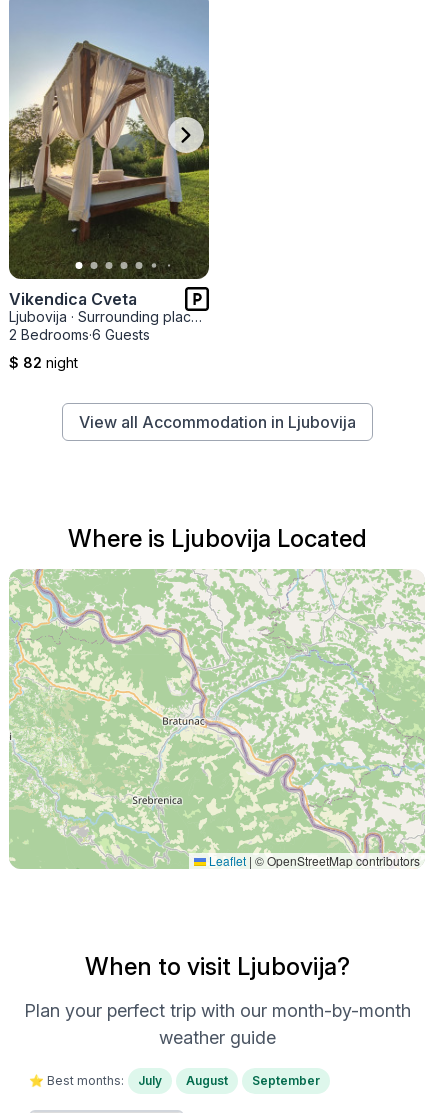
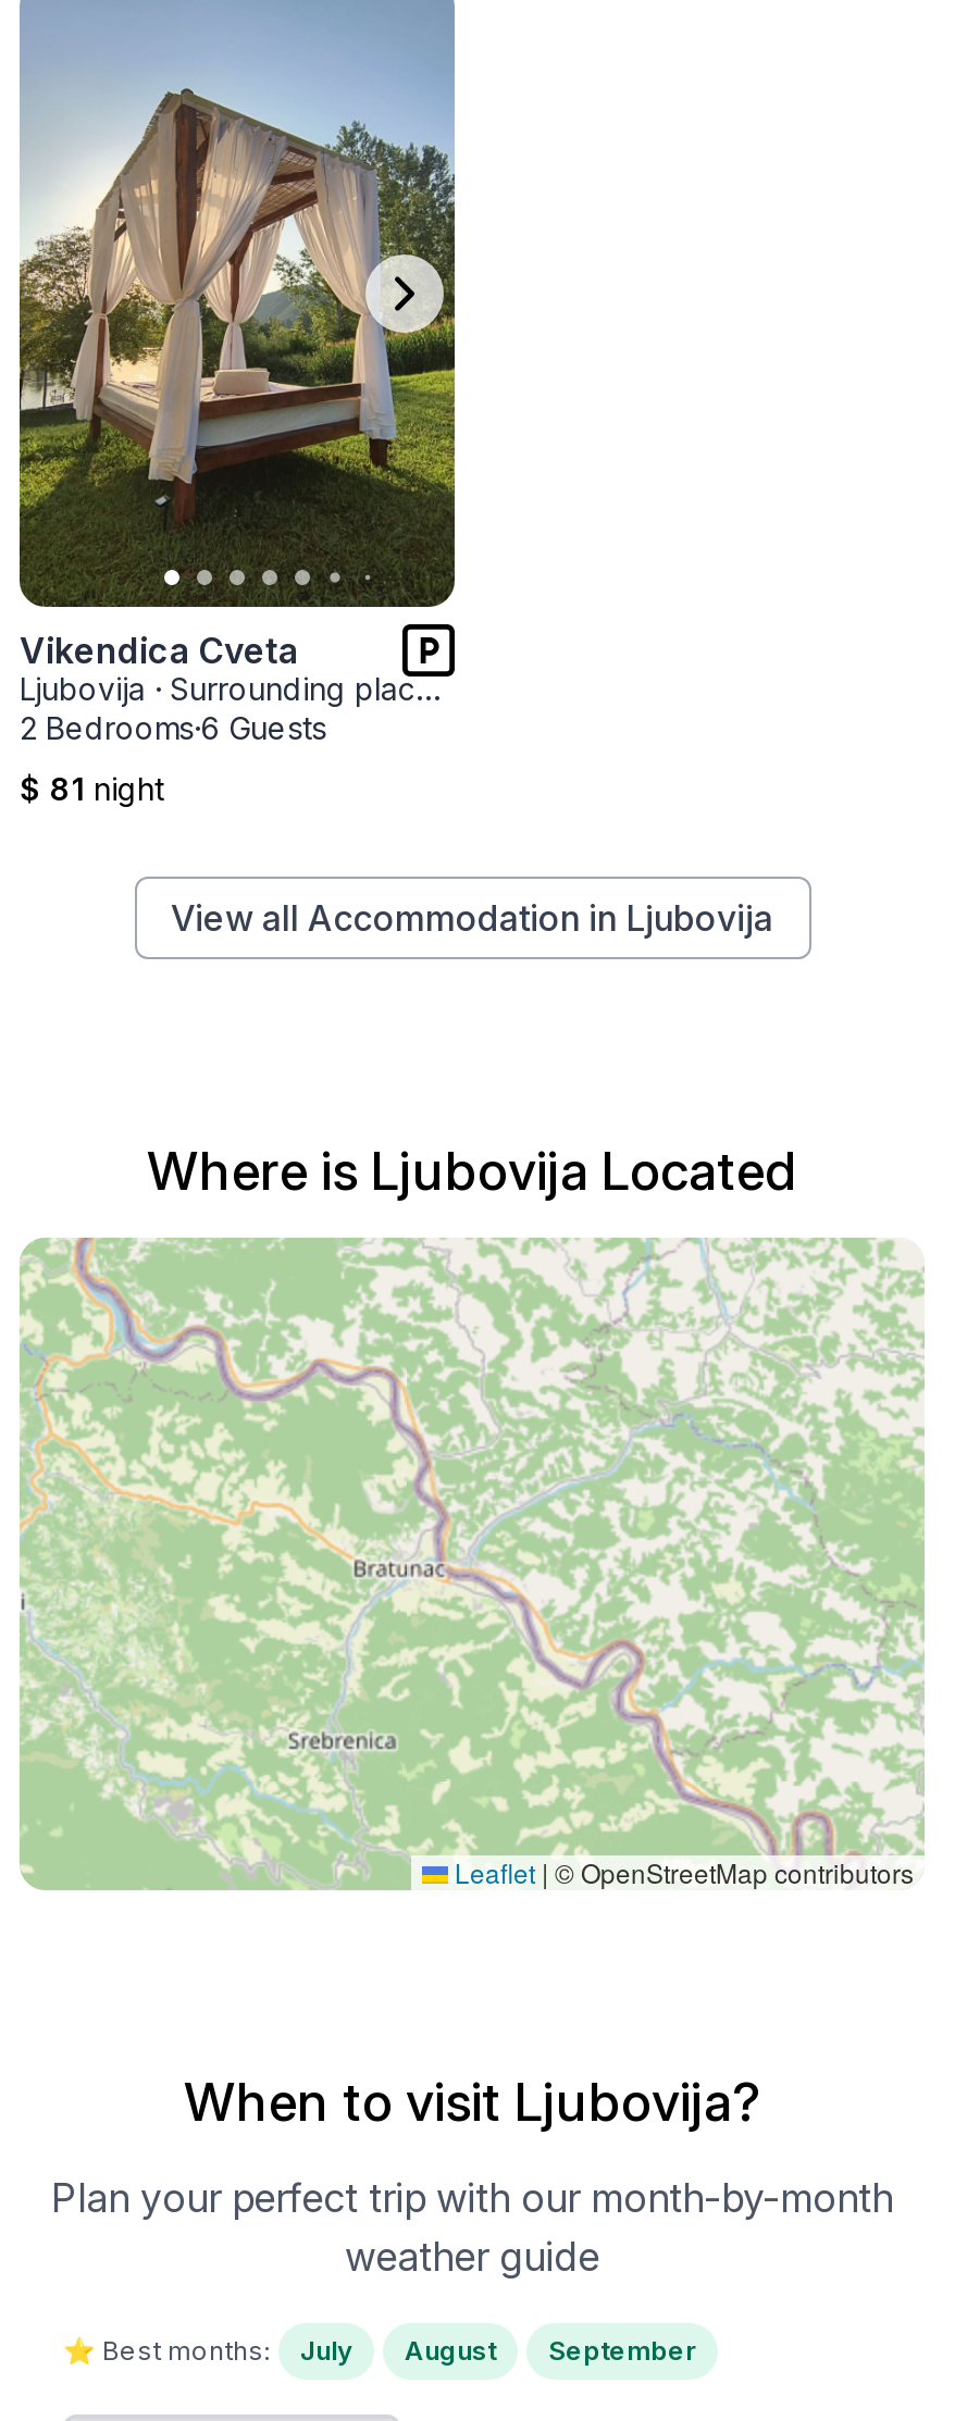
[9,354,78,371] $ 82 night -> [20,770,163,807] $ 81 night

